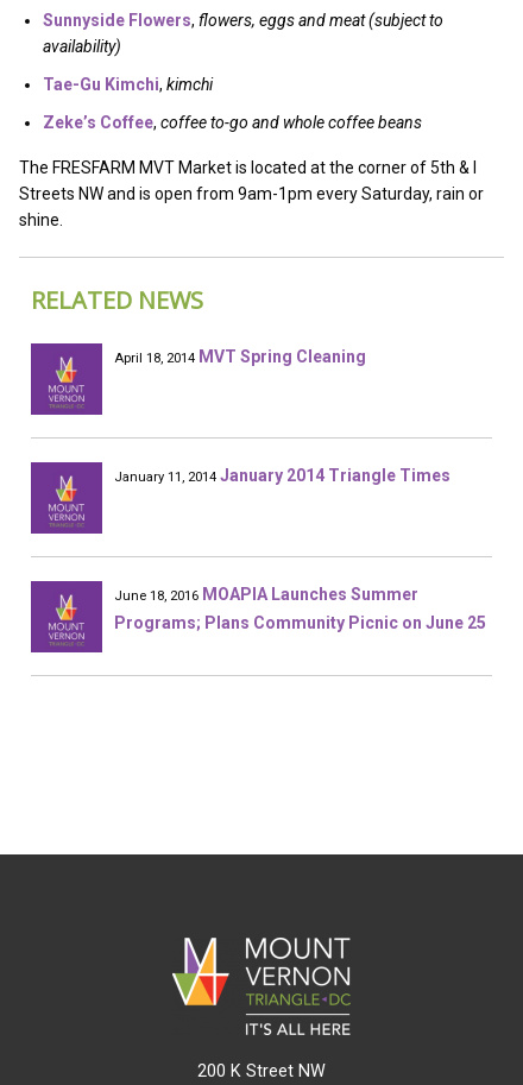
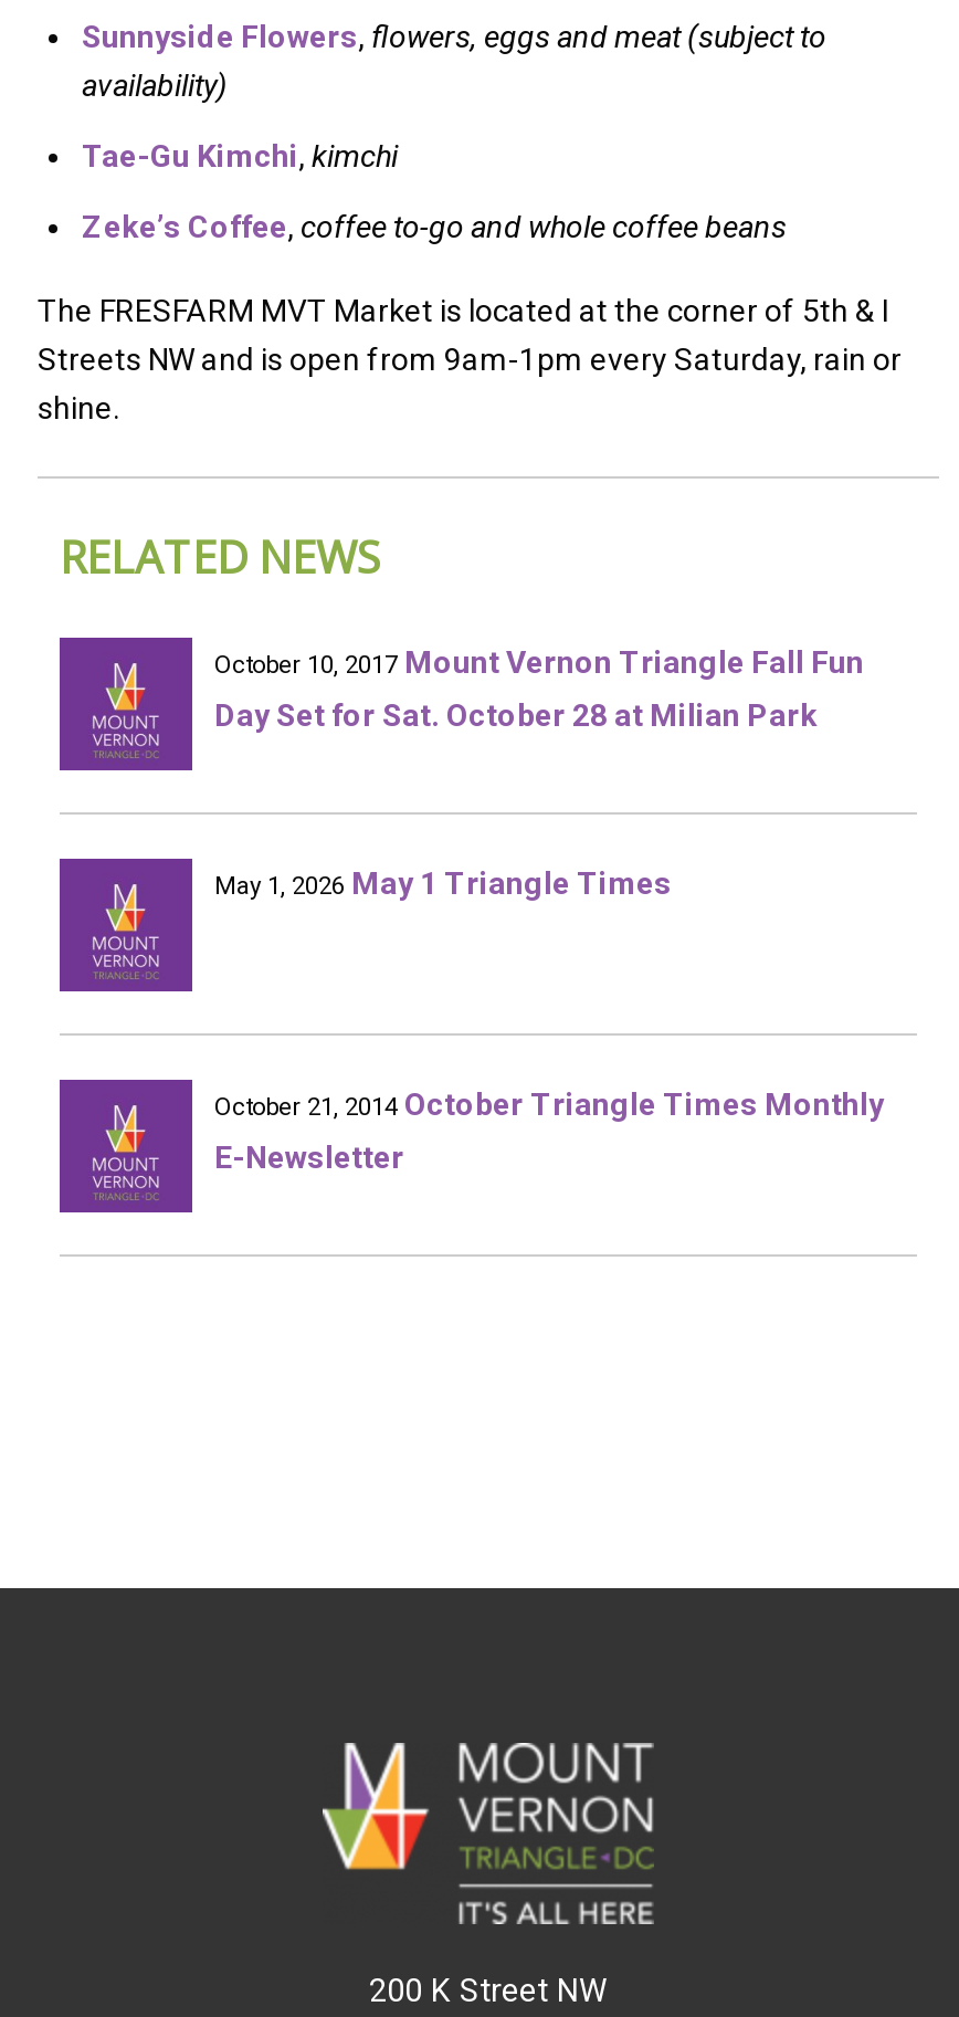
[114,347,366,366] April 18, 2014 MVT Spring Cleaning -> [214,644,864,733] October 10, 2017 Mount Vernon Triangle Fall Fun | Day Set for Sat. October 28 at Milian Park
[114,466,450,485] January 11, 2014 January 2014 Triangle Times -> [214,865,672,901] May 1, 2026 May 1 Triangle Times
[114,585,486,632] June 18, 2016 MOAPIA Launches Summer | Programs; Plans Community Picnic on June 25 -> [214,1086,884,1175] October 21, 2014 October Triangle Times Monthly | E-Newsletter

